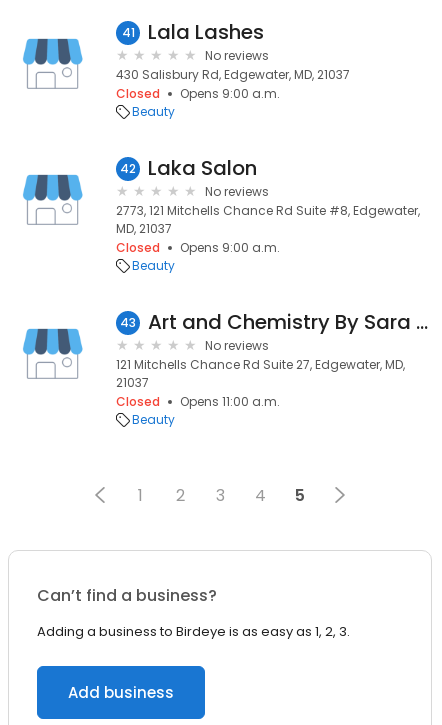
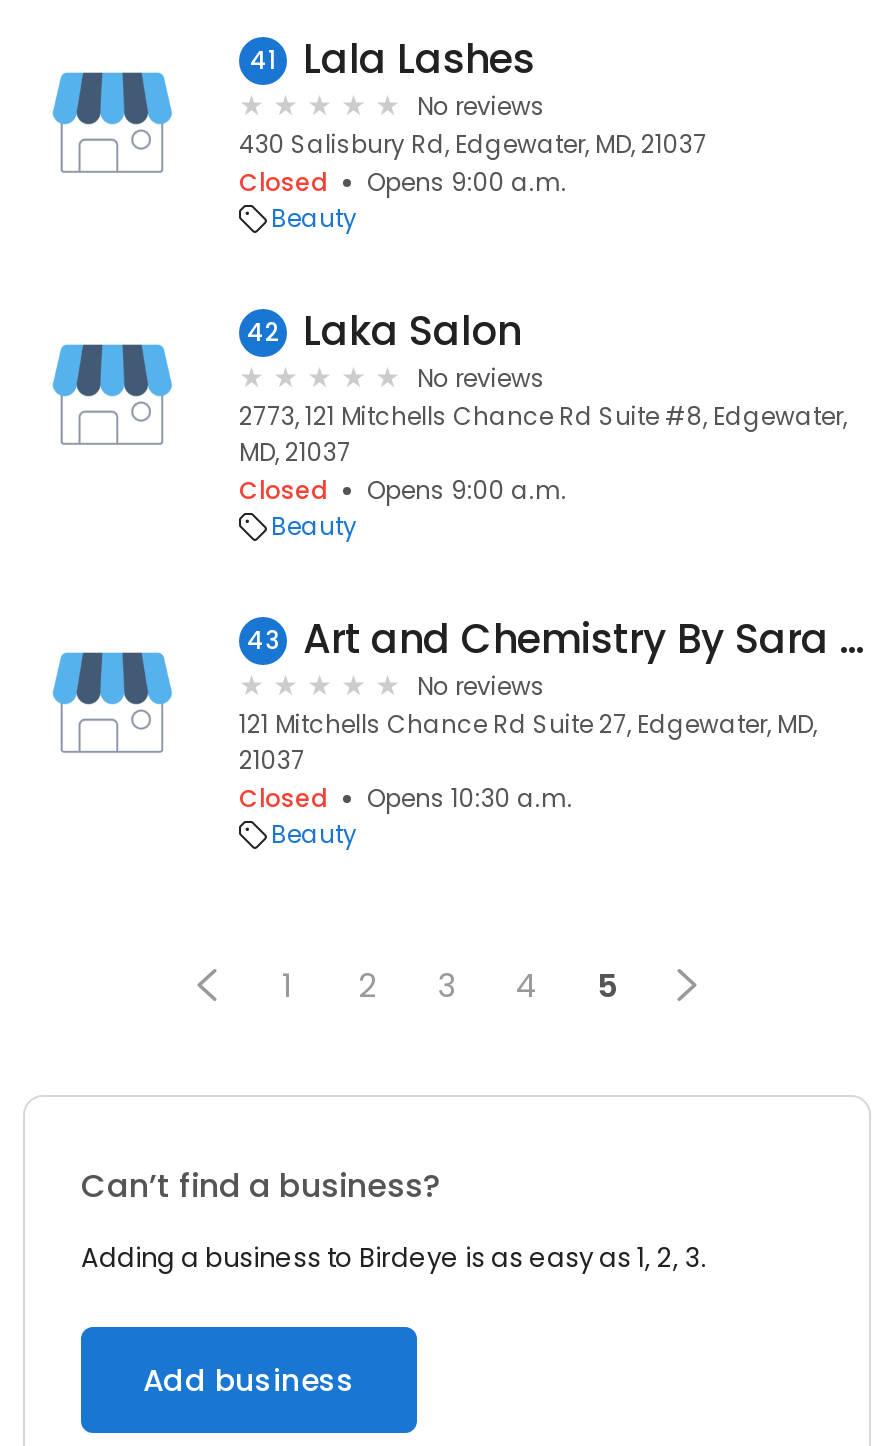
[116,393,280,410] Closed Opens 11:00 a.m. -> [239,781,573,815] Closed Opens 10:30 a.m.

